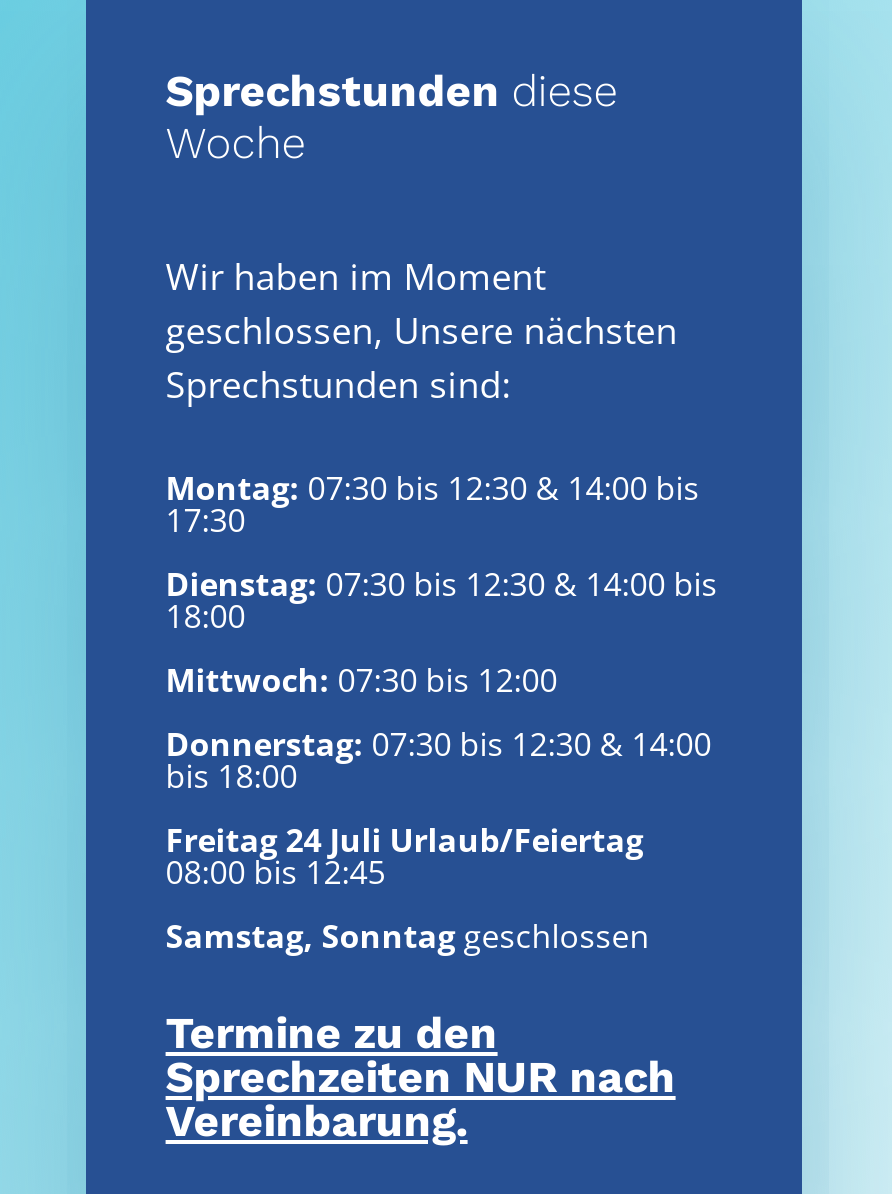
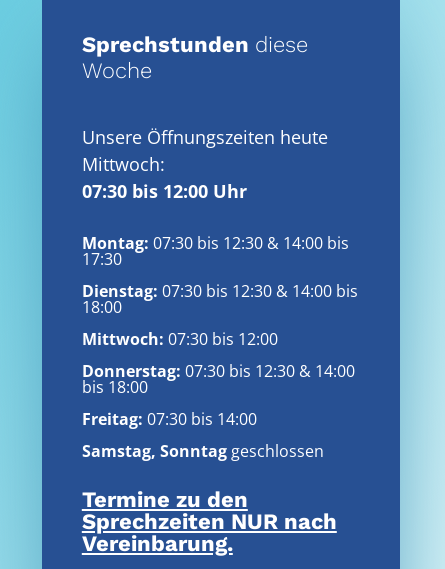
[166,252,678,408] Wir haben im Moment | geschlossen, Unsere nächsten | Sprechstunden sind: -> [82,125,328,203] Unsere Öffnungszeiten heute | Mittwoch: | 07:30 bis 12:00 Uhr
[166,818,644,894] Freitag 24 Juli Urlaub/Feiertag | 08:00 bis 12:45 -> [82,408,257,430] Freitag: 07:30 bis 14:00

